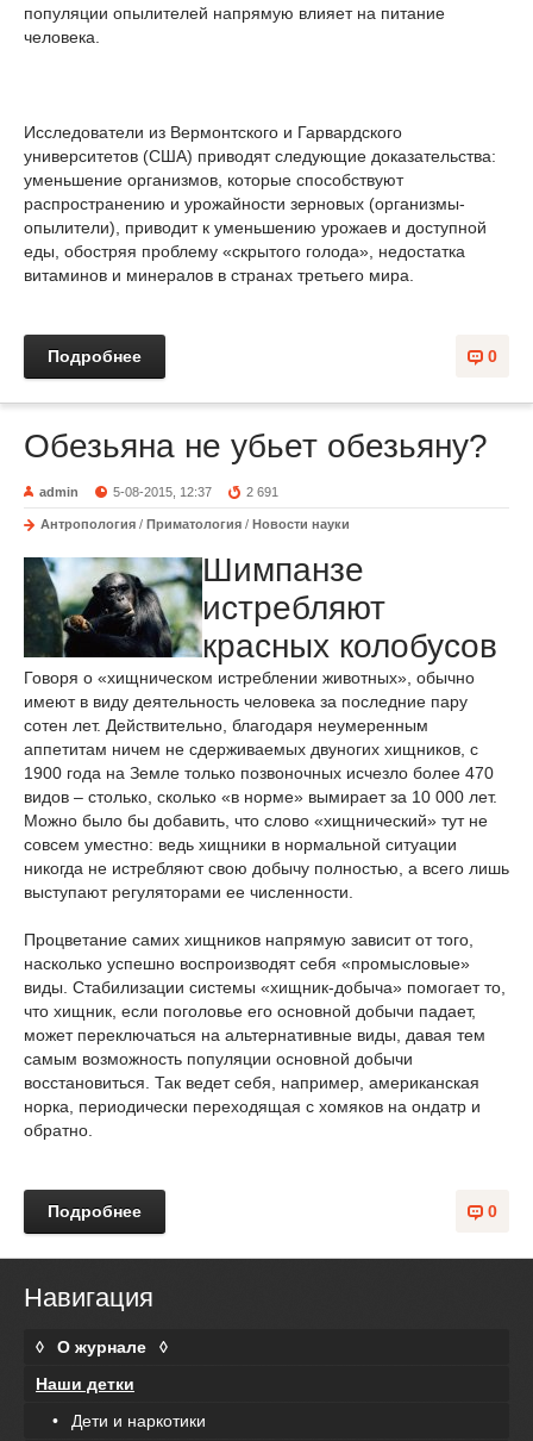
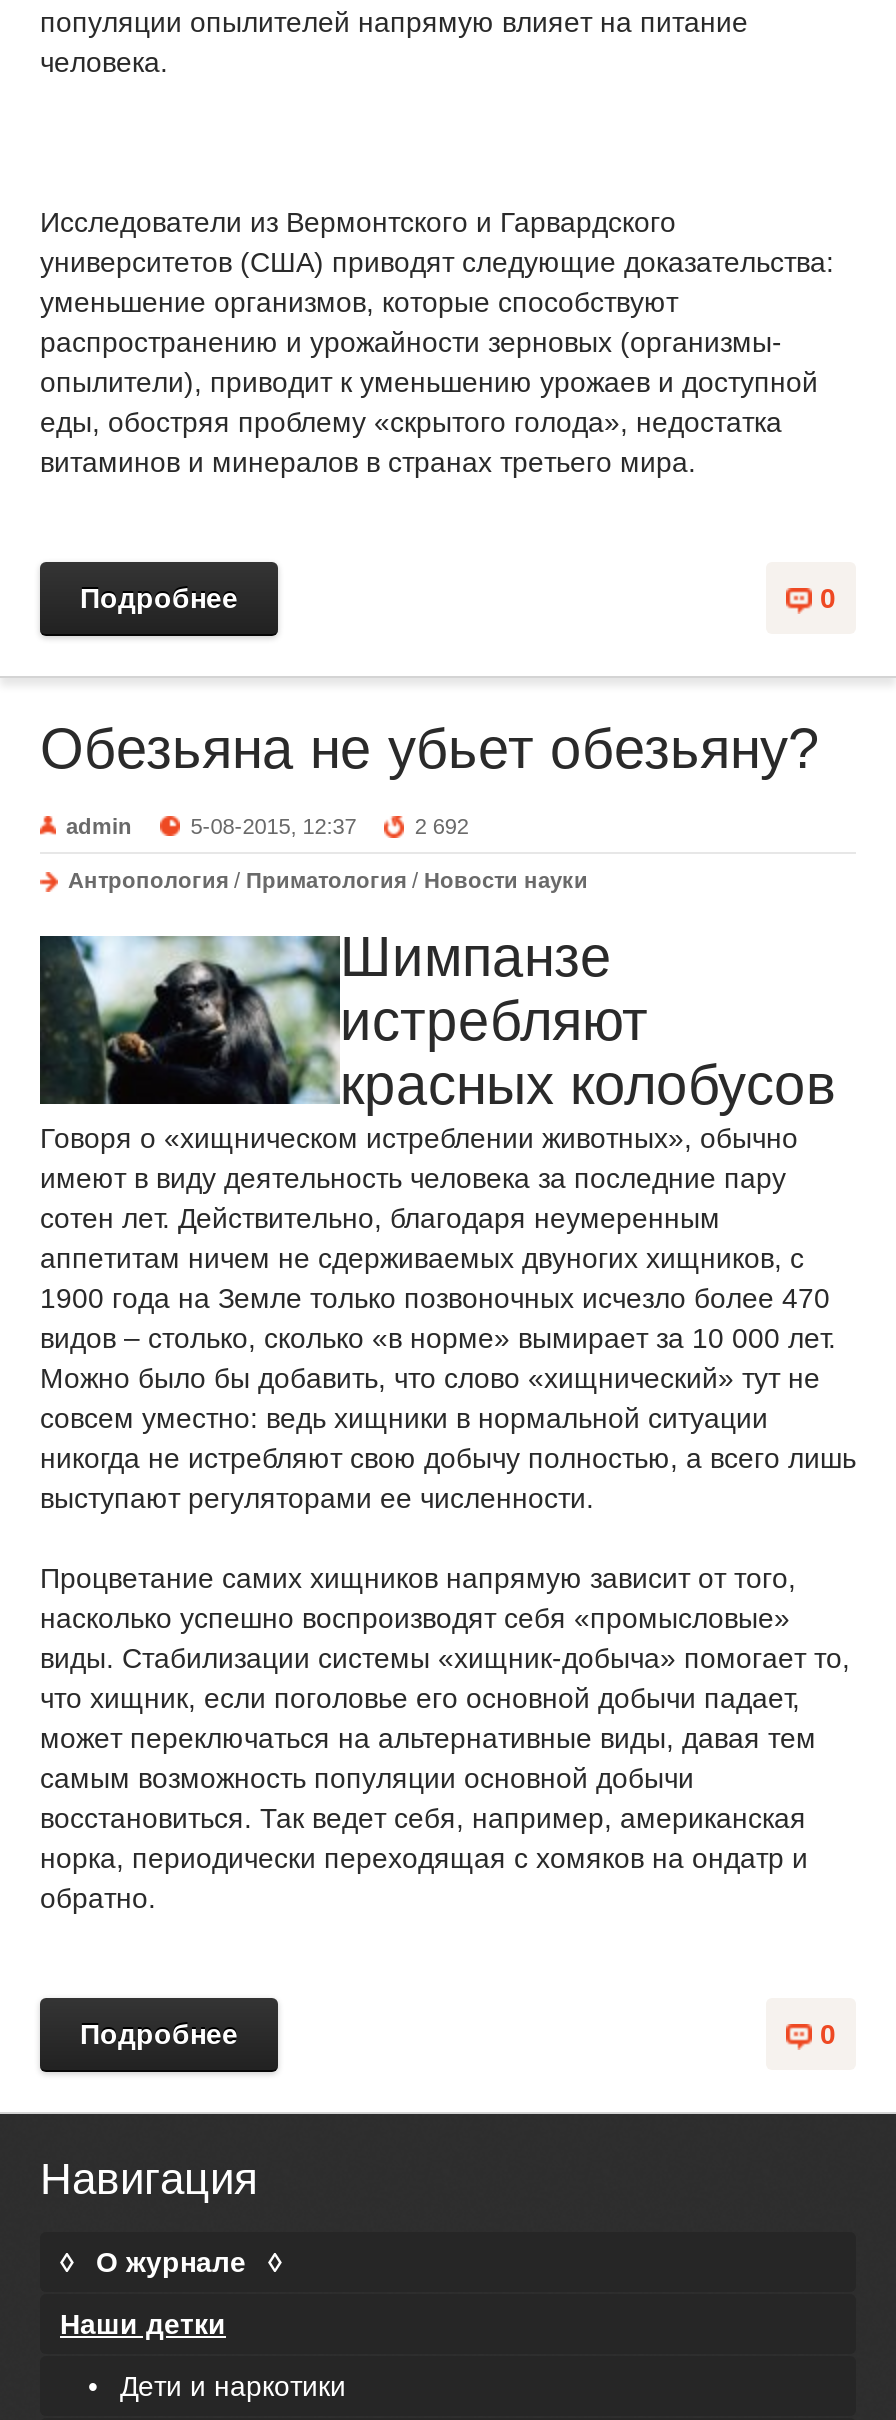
[247,484,279,499] 2 691 -> [415,814,469,838] 2 692

